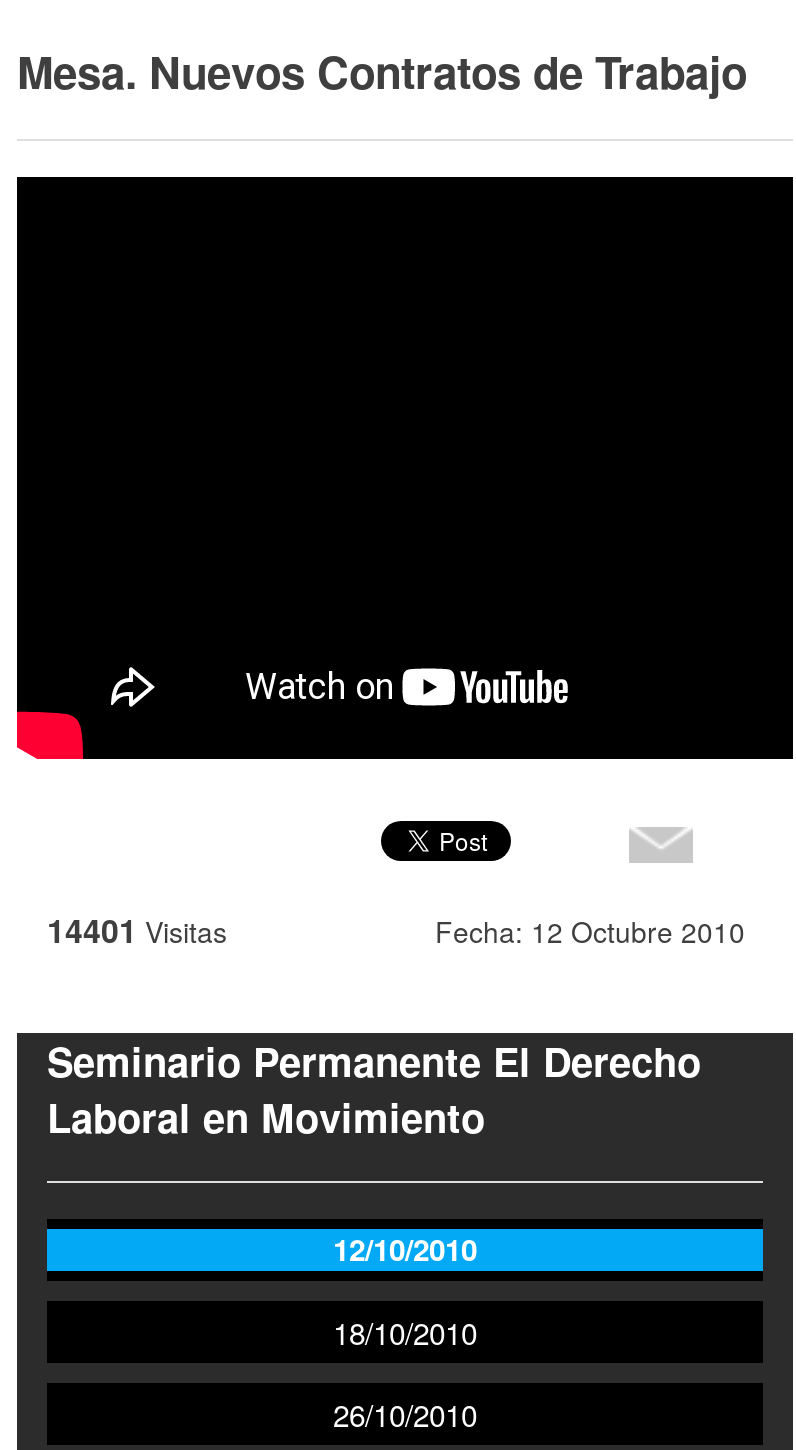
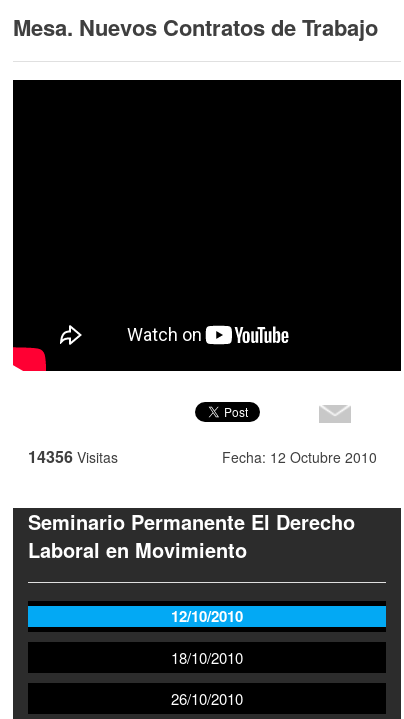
[47,907,227,953] 14401 Visitas -> [28,445,118,468] 14356 Visitas

